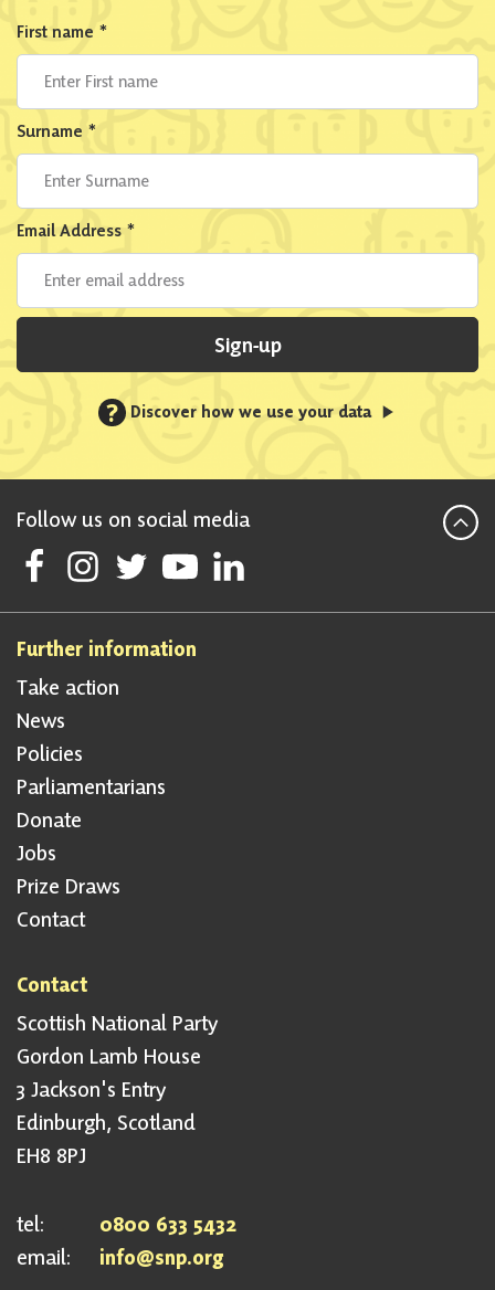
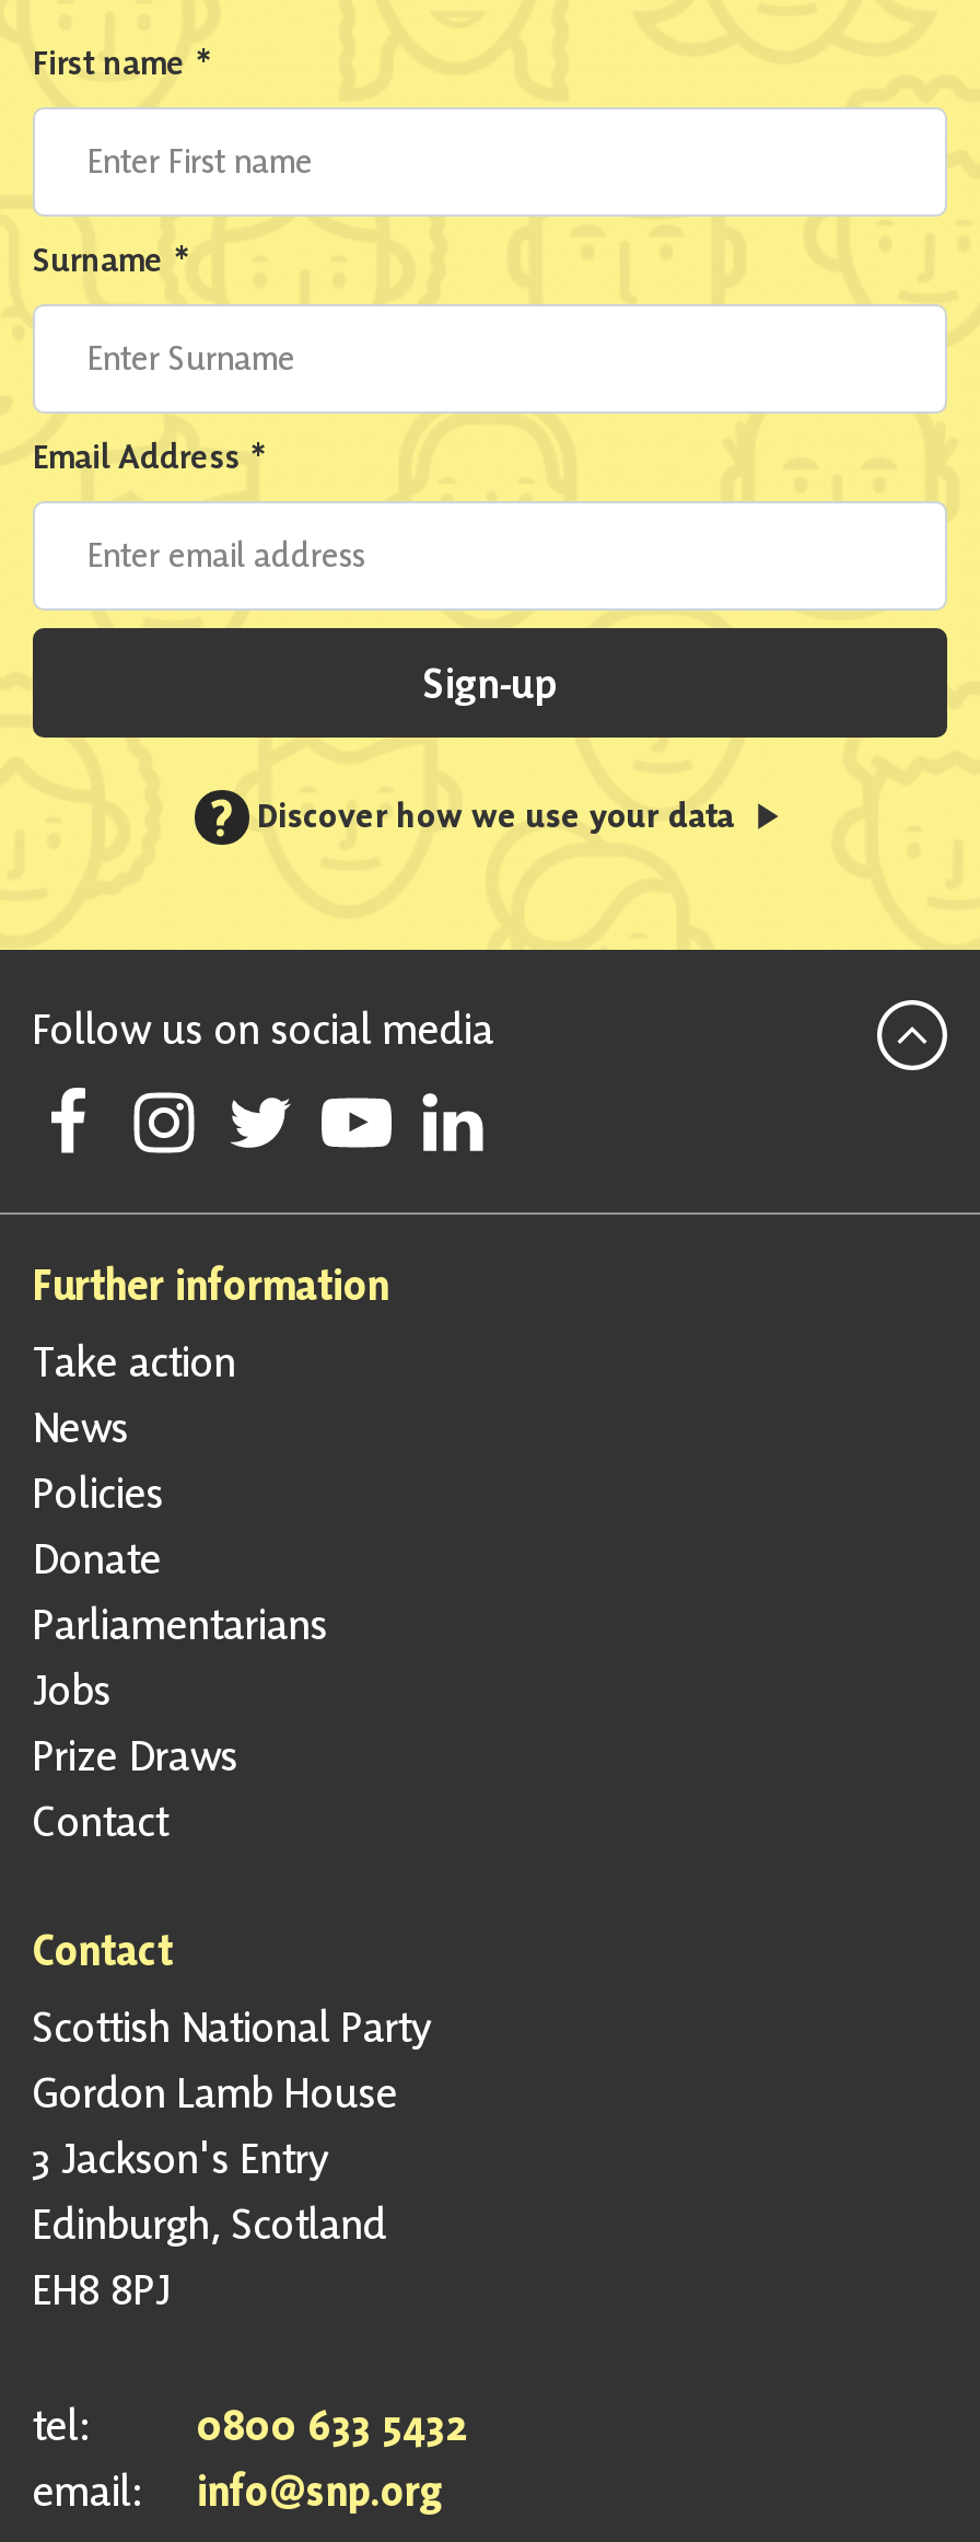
moved [17,772,166,801] -> [33,1596,328,1653]: Parliamentarians
moved [17,805,82,834] -> [33,1530,162,1587]: Donate

